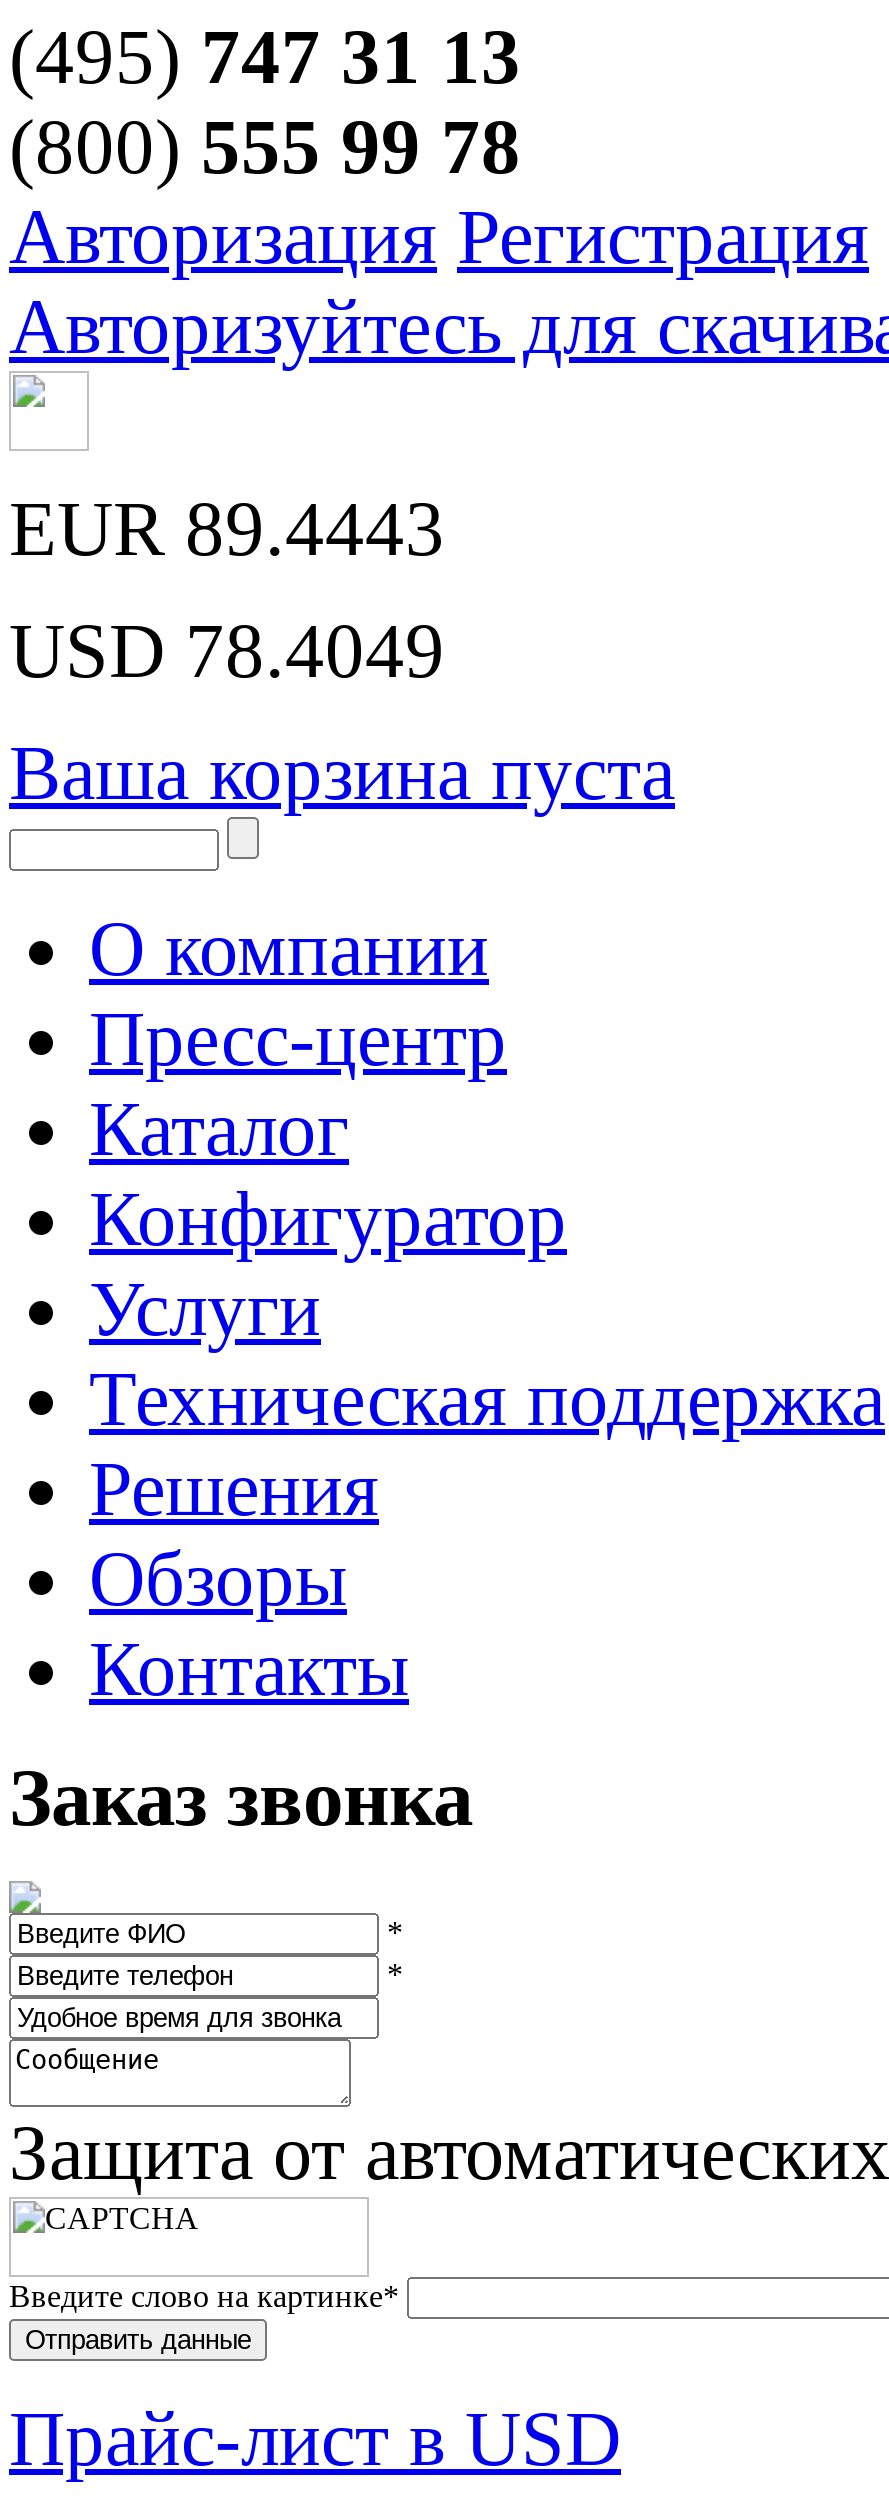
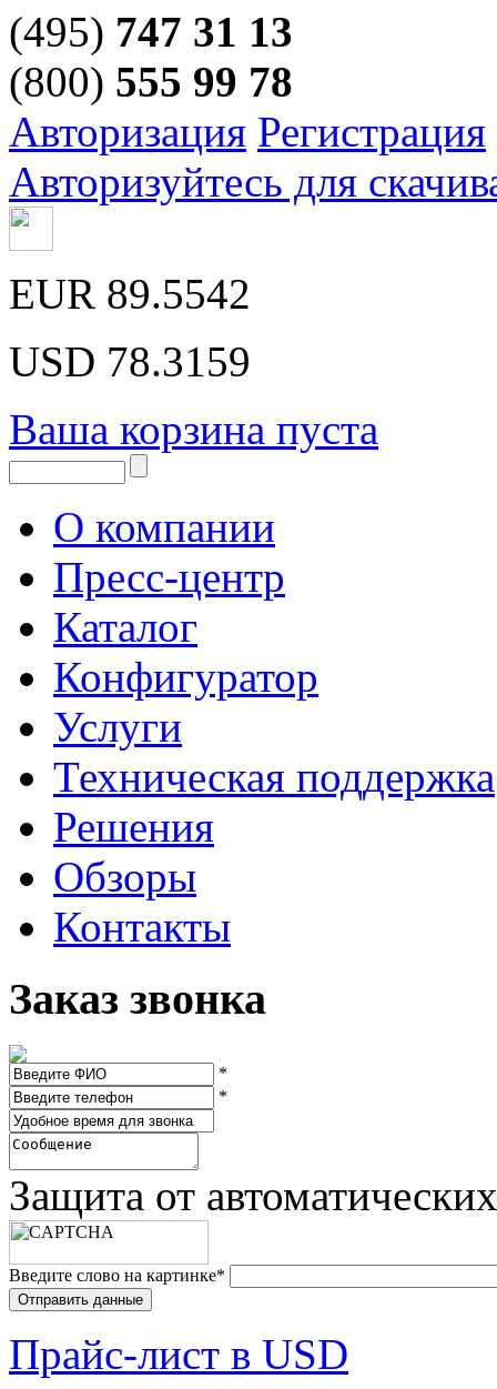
[9,485,445,571] EUR 89.4443 -> [9,270,251,318] EUR 89.5542
[9,607,445,693] USD 78.4049 -> [9,338,251,385] USD 78.3159

